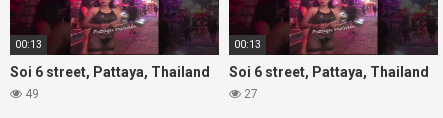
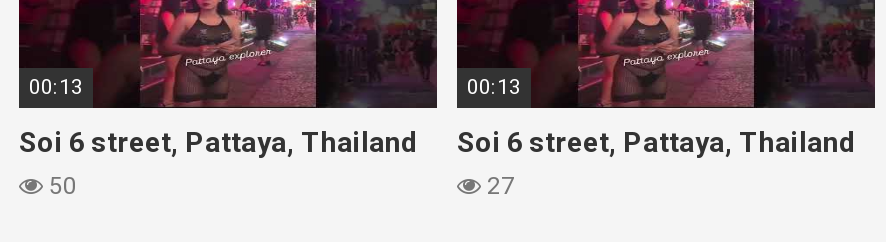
[22,86,39,100] 49 -> [43,173,77,201] 50

